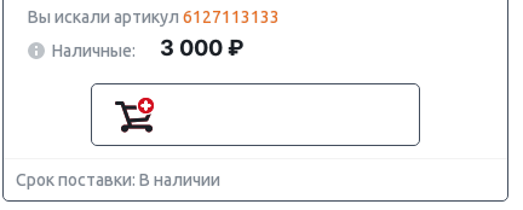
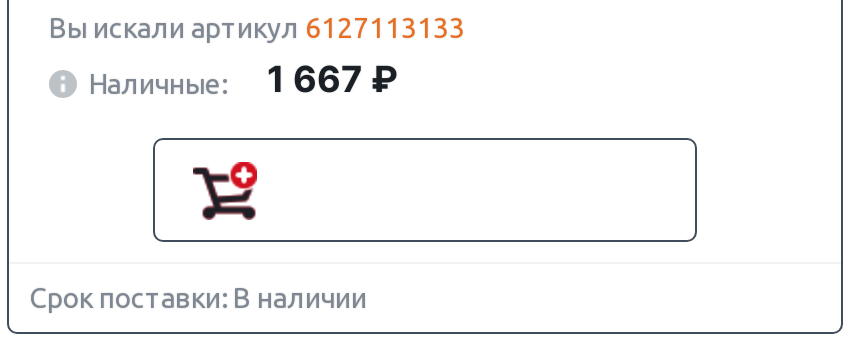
[52,35,243,60] Наличные: 3 000 ₽ -> [89,58,397,100] Наличные: 1 667 ₽

